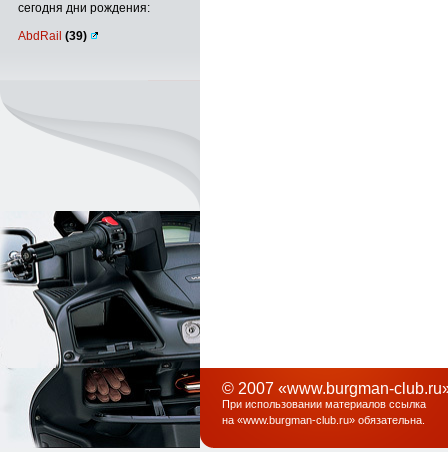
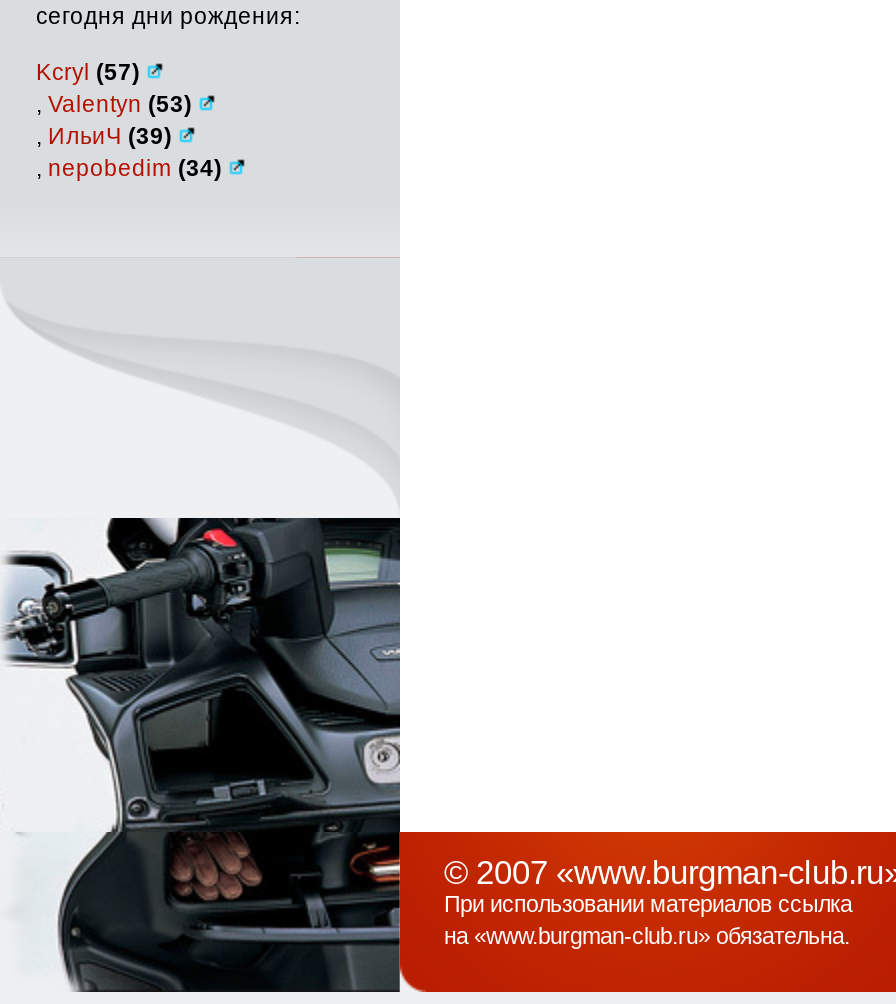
[18,30,87,42] AbdRail (39) -> [36,60,222,180] Kcryl (57) | , Valentyn (53) | , ИльиЧ (39) | , nepobedim (34)

